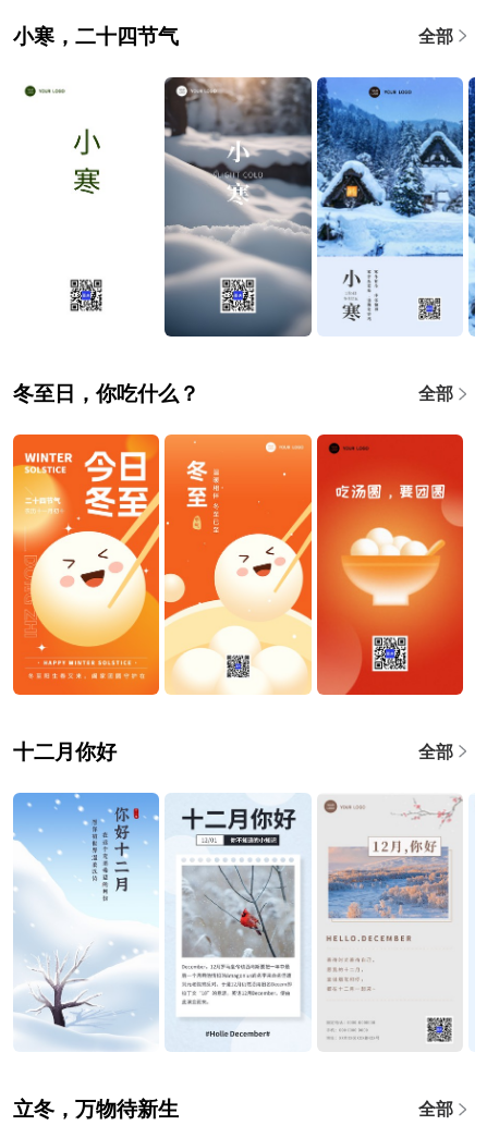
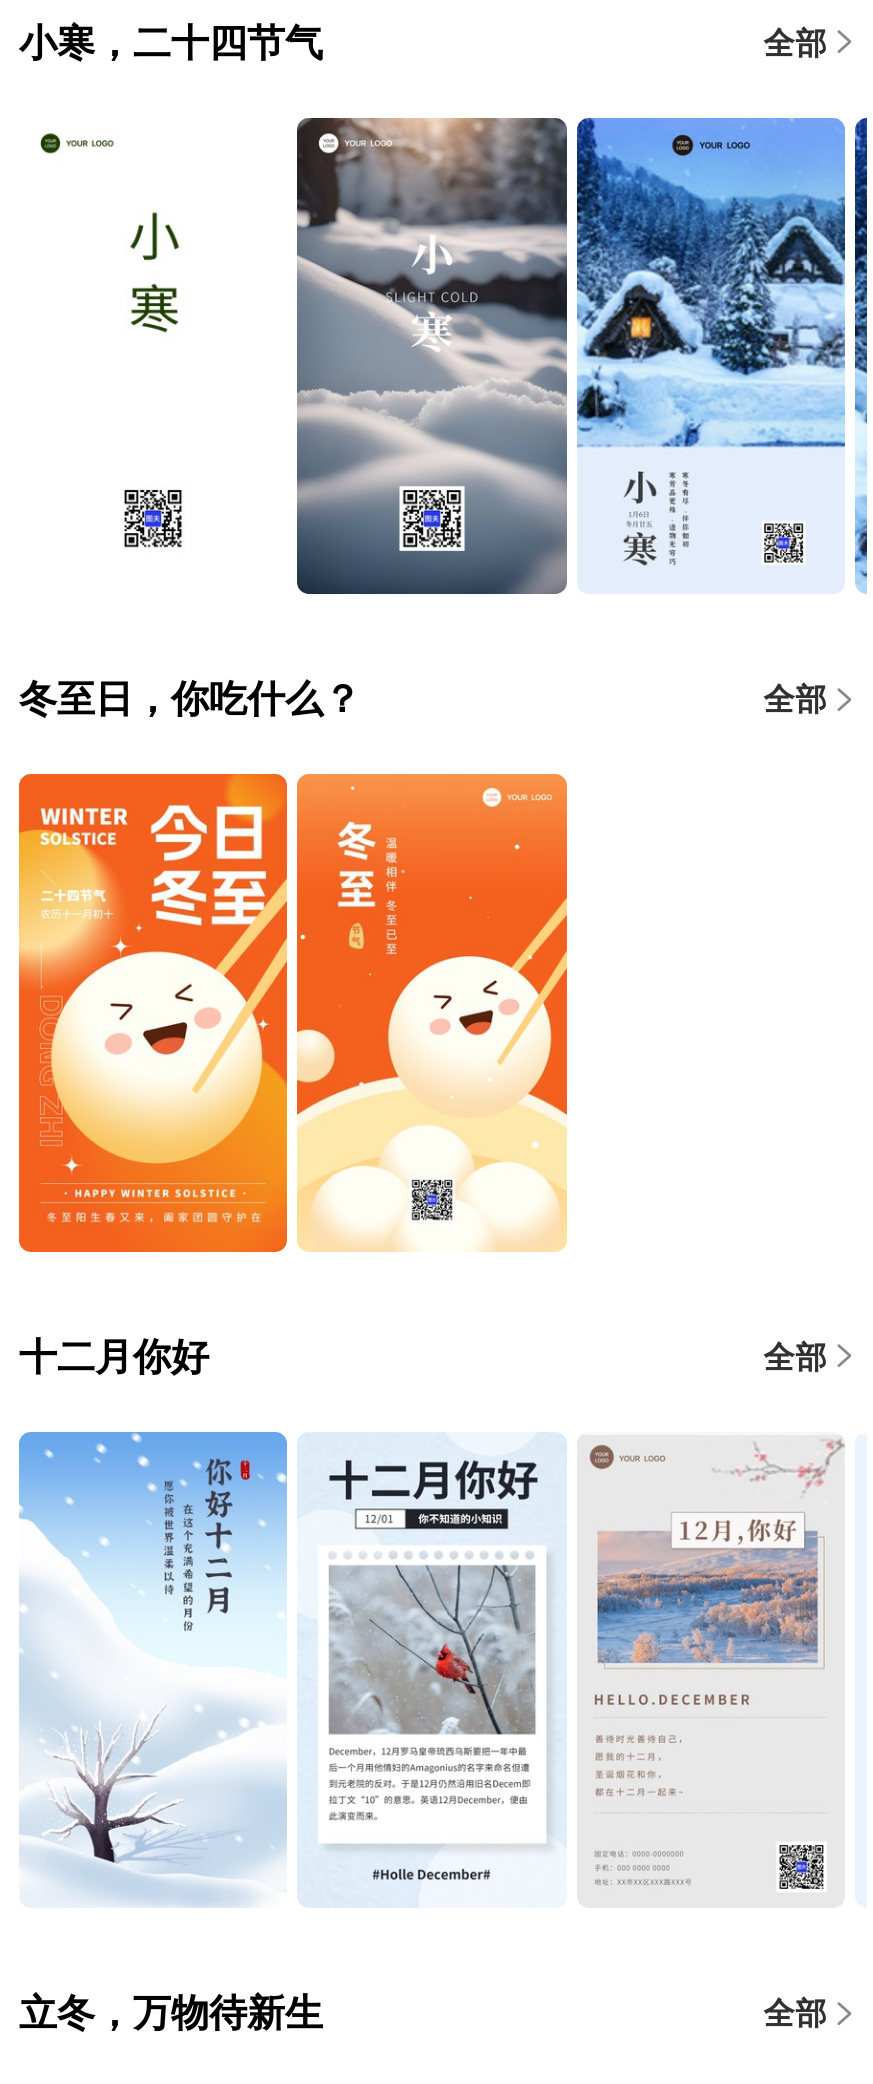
[316,433,464,696] [image] -> none

